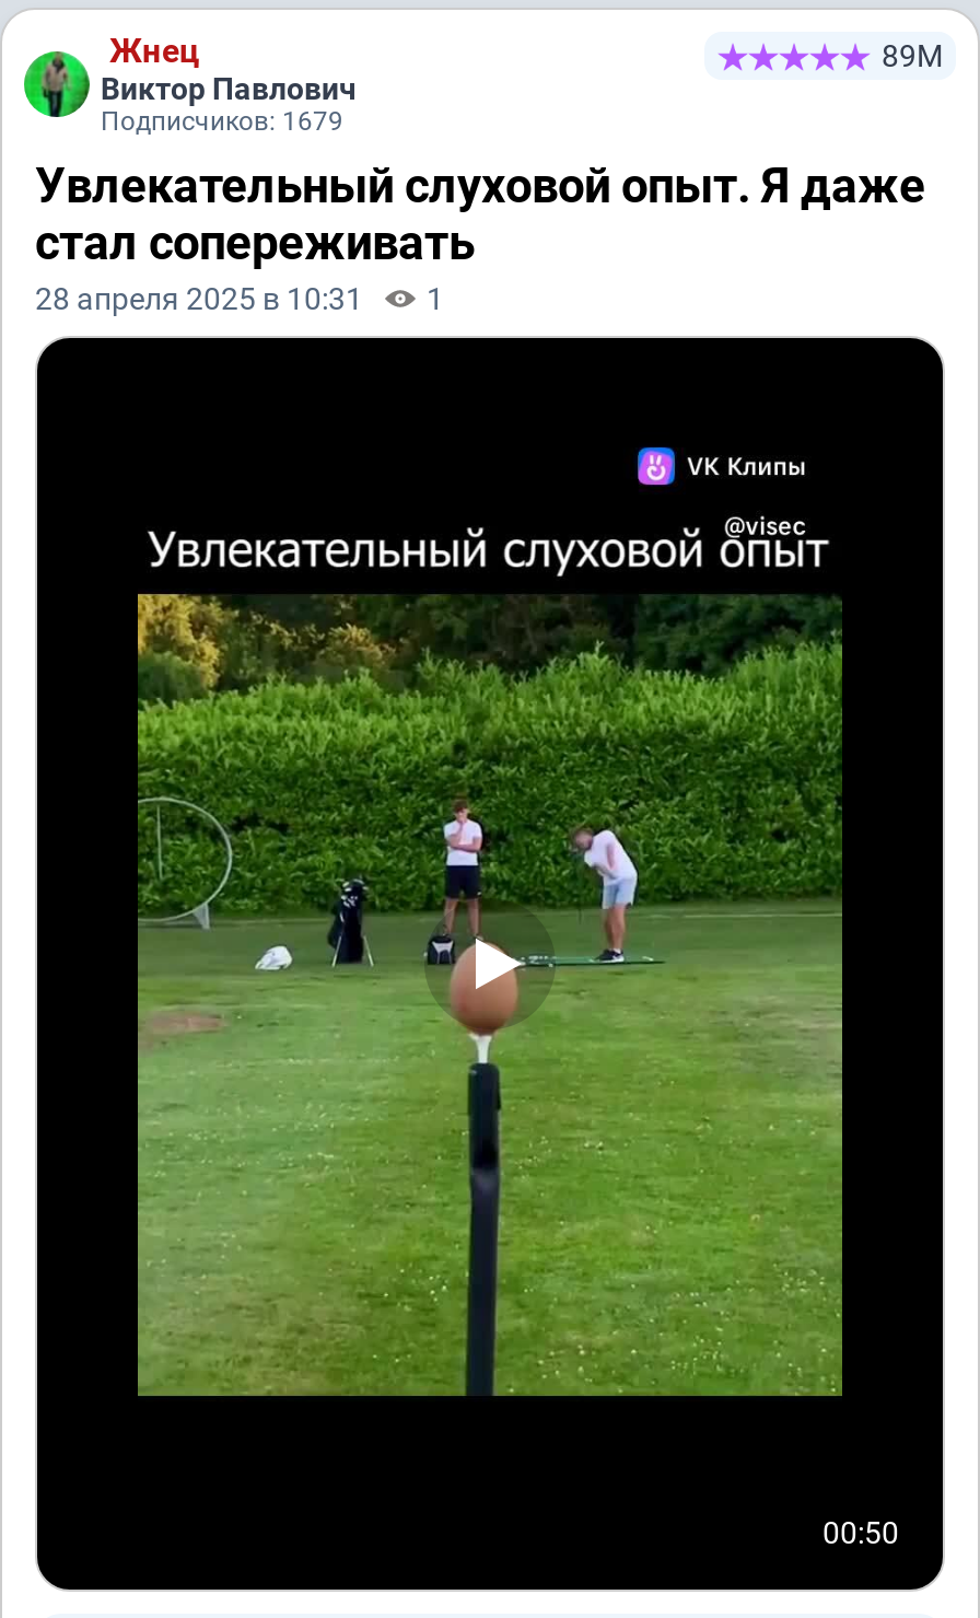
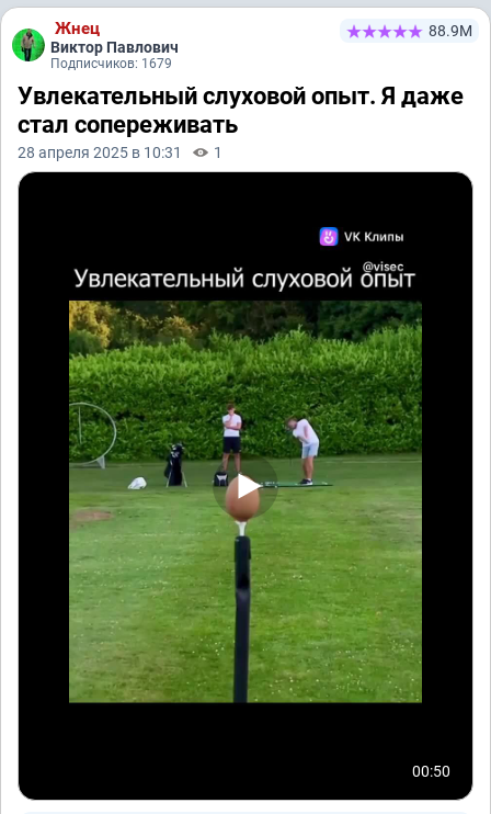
[882,38,943,73] 89М -> [429,22,472,39] 88.9М

